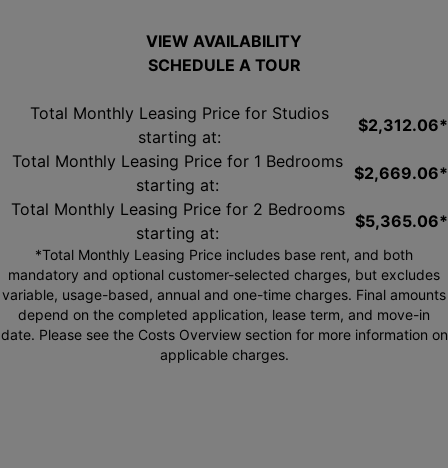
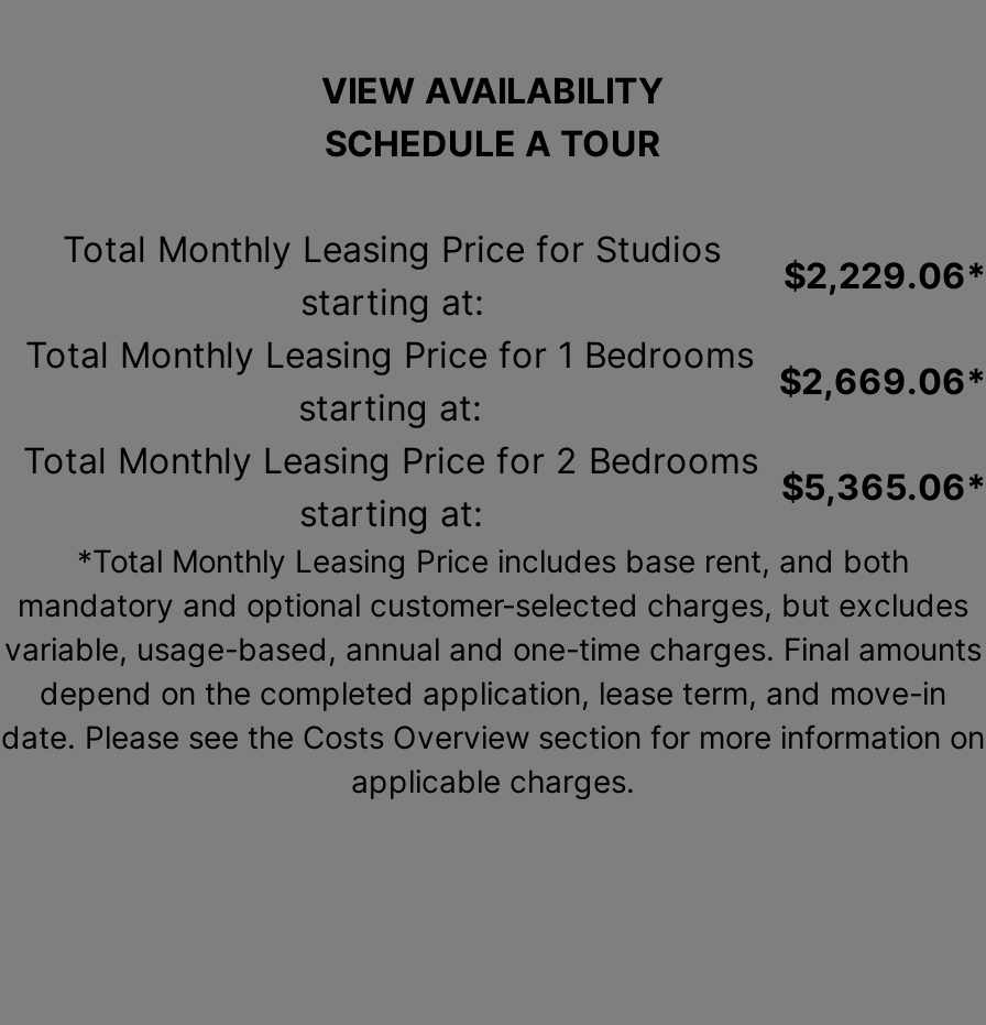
[358,115,448,135] $2,312.06* -> [784,253,986,297] $2,229.06*

